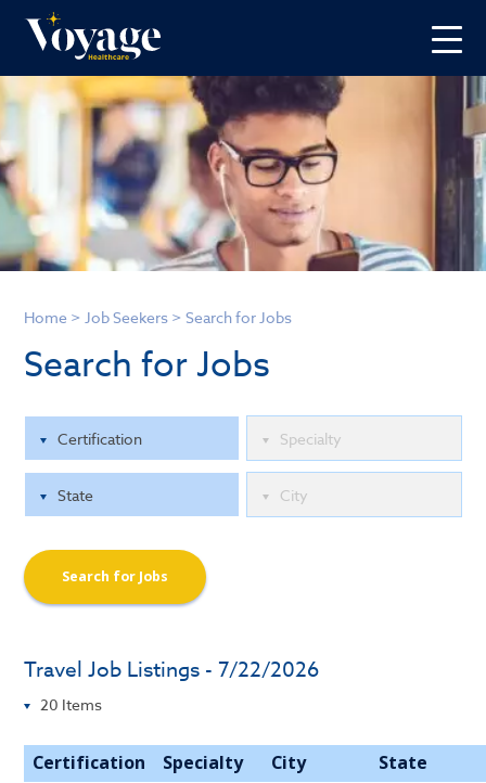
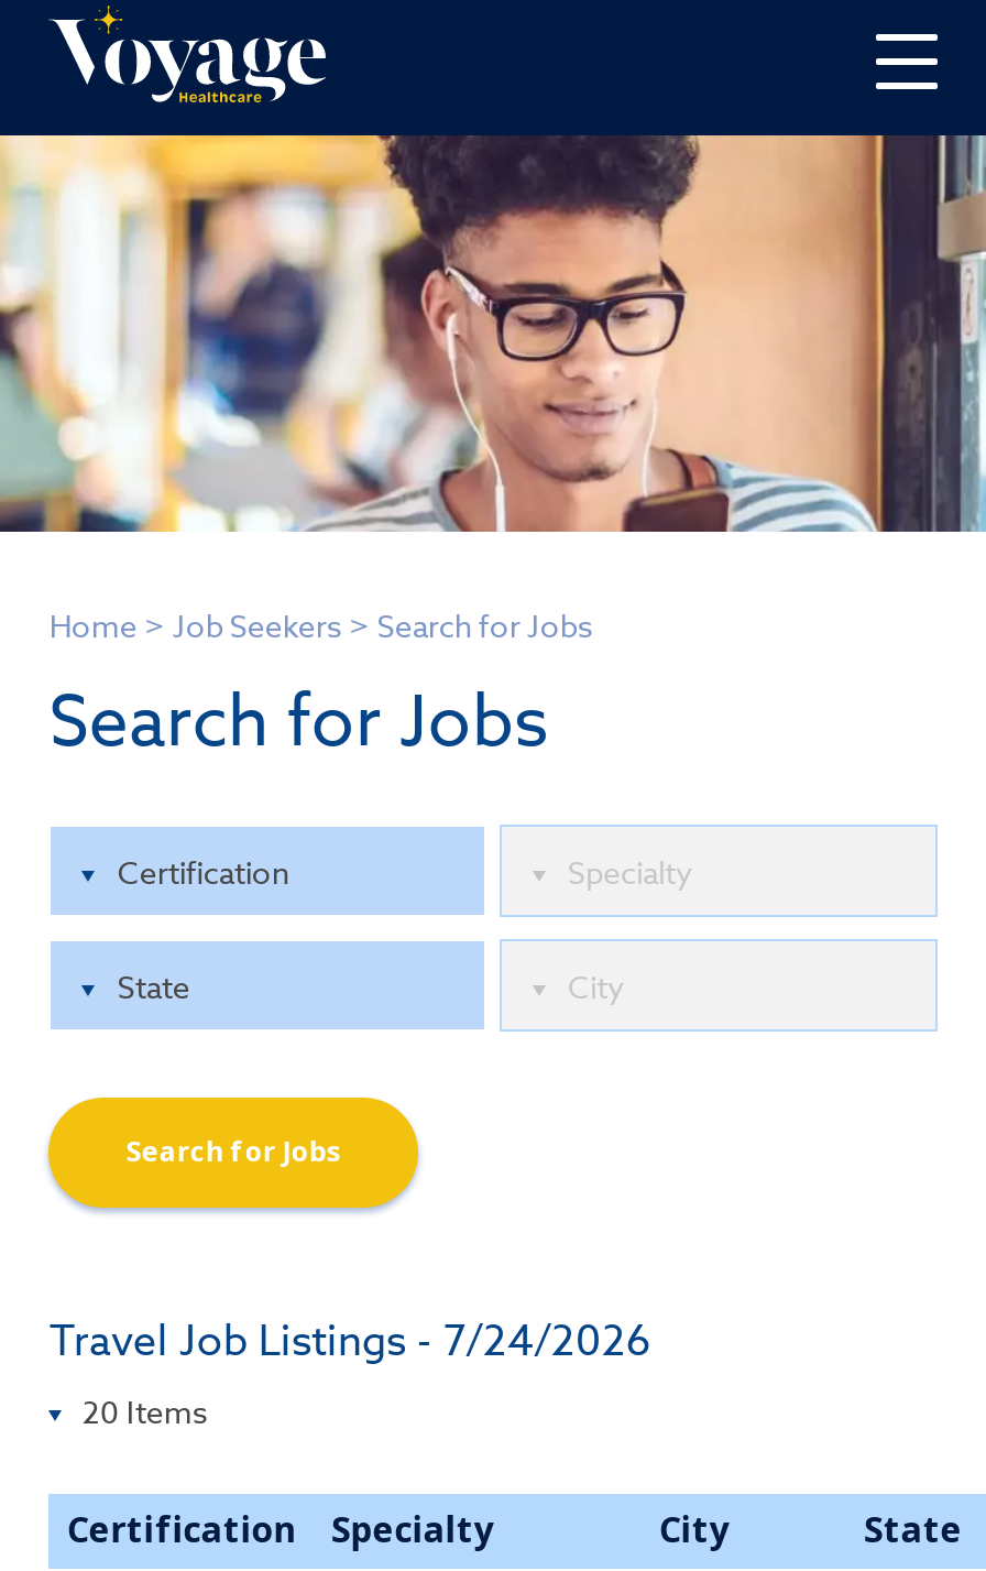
[24,655,319,683] Travel Job Listings - 7/22/2026 -> [49,1311,650,1368] Travel Job Listings - 7/24/2026

